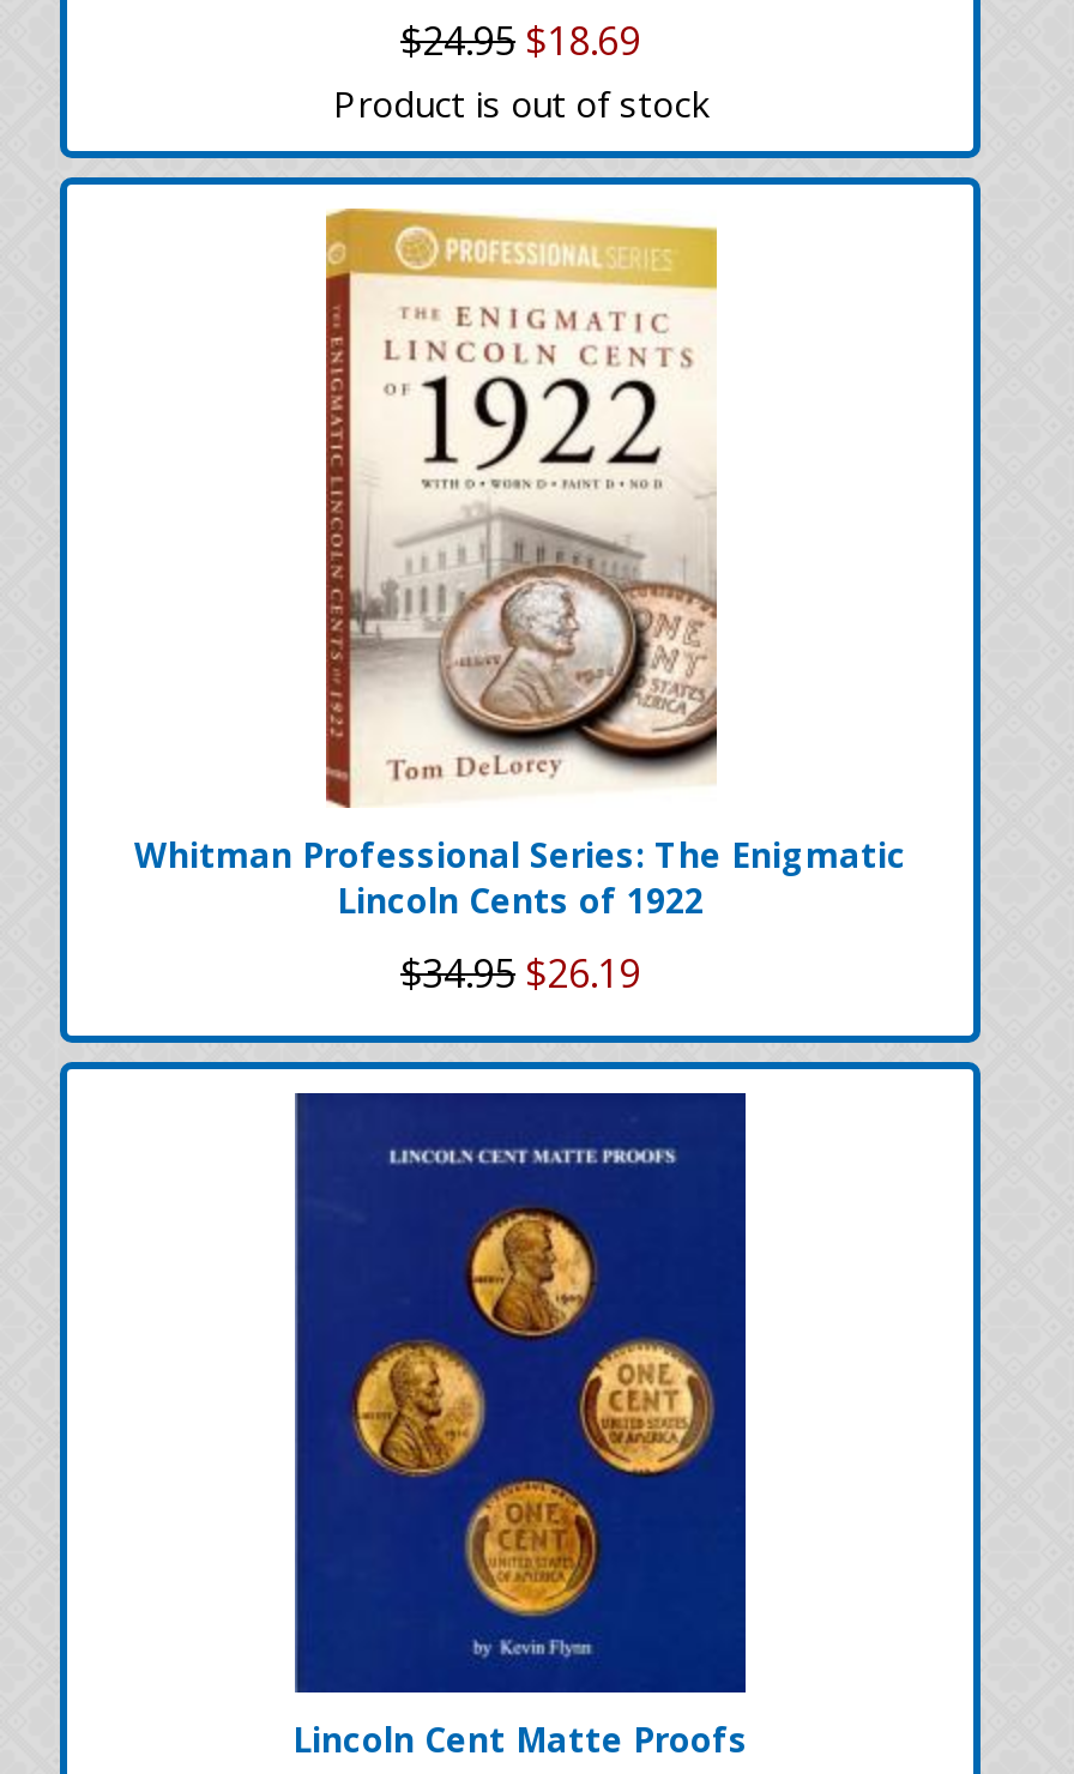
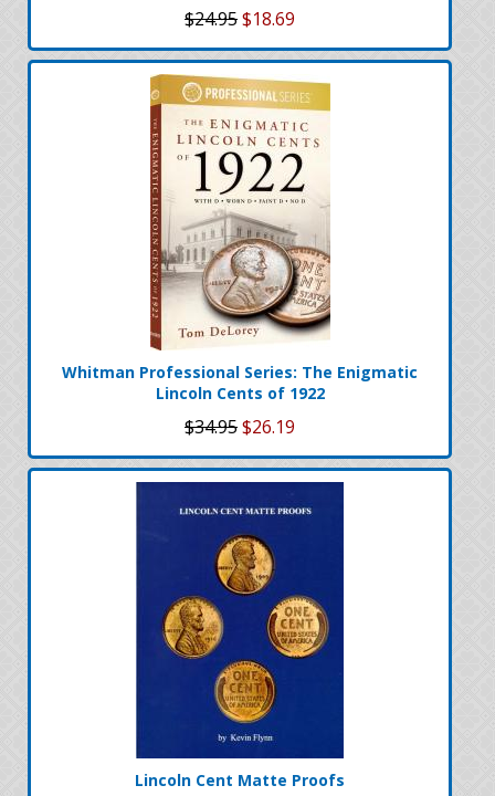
[333,78,707,126] Product is out of stock -> none

